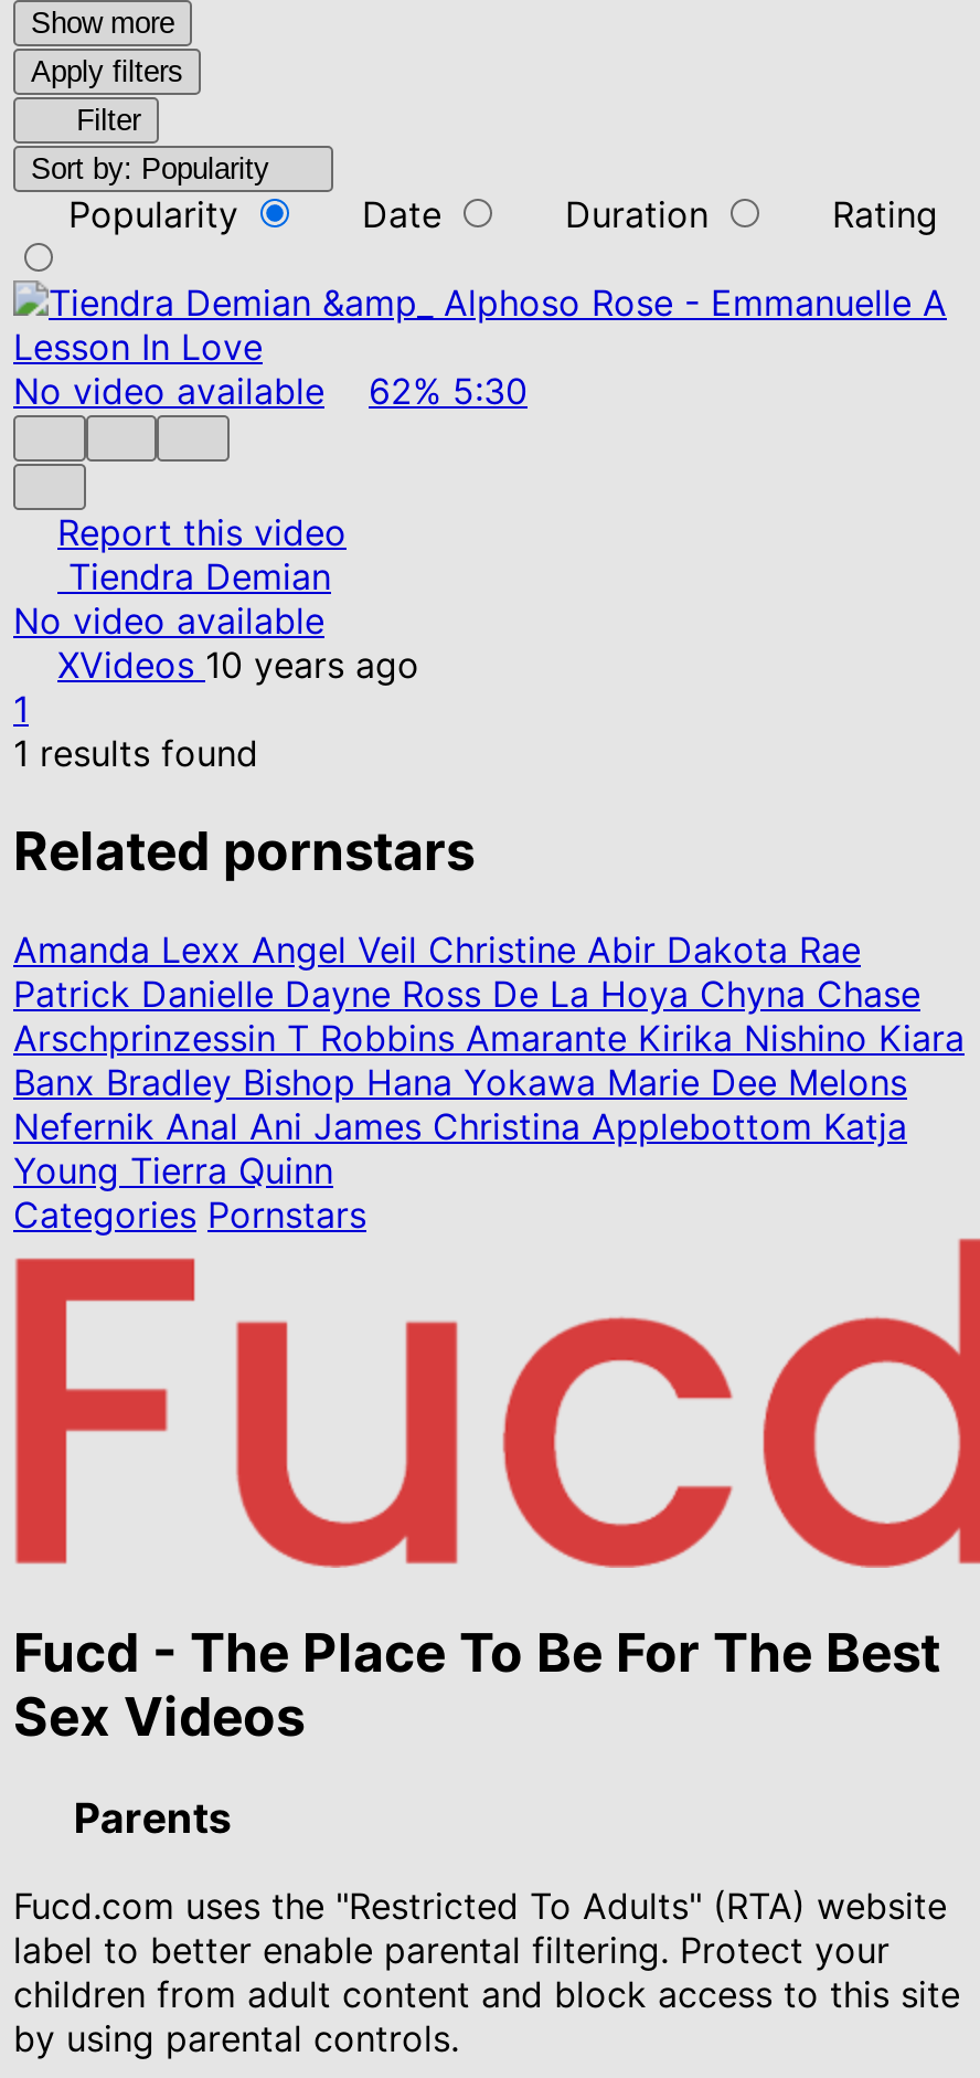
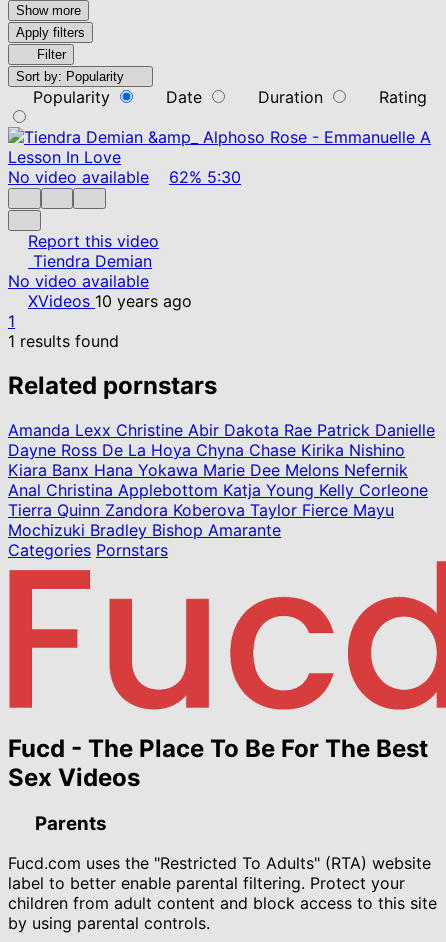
[13,927,965,1192] Amanda Lexx Angel Veil Christine Abir Dakota Rae | Patrick Danielle Dayne Ross De La Hoya Chyna Chase | Arschprinzessin T Robbins Amarante Kirika Nishino Kiara | Banx Bradley Bishop Hana Yokawa Marie Dee Melons | Nefernik Anal Ani James Christina Applebottom Katja | Young Tierra Quinn -> [8,420,435,540] Amanda Lexx Christine Abir Dakota Rae Patrick Danielle | Dayne Ross De La Hoya Chyna Chase Kirika Nishino | Kiara Banx Hana Yokawa Marie Dee Melons Nefernik | Anal Christina Applebottom Katja Young Kelly Corleone | Tierra Quinn Zandora Koberova Taylor Fierce Mayu | Mochizuki Bradley Bishop Amarante

